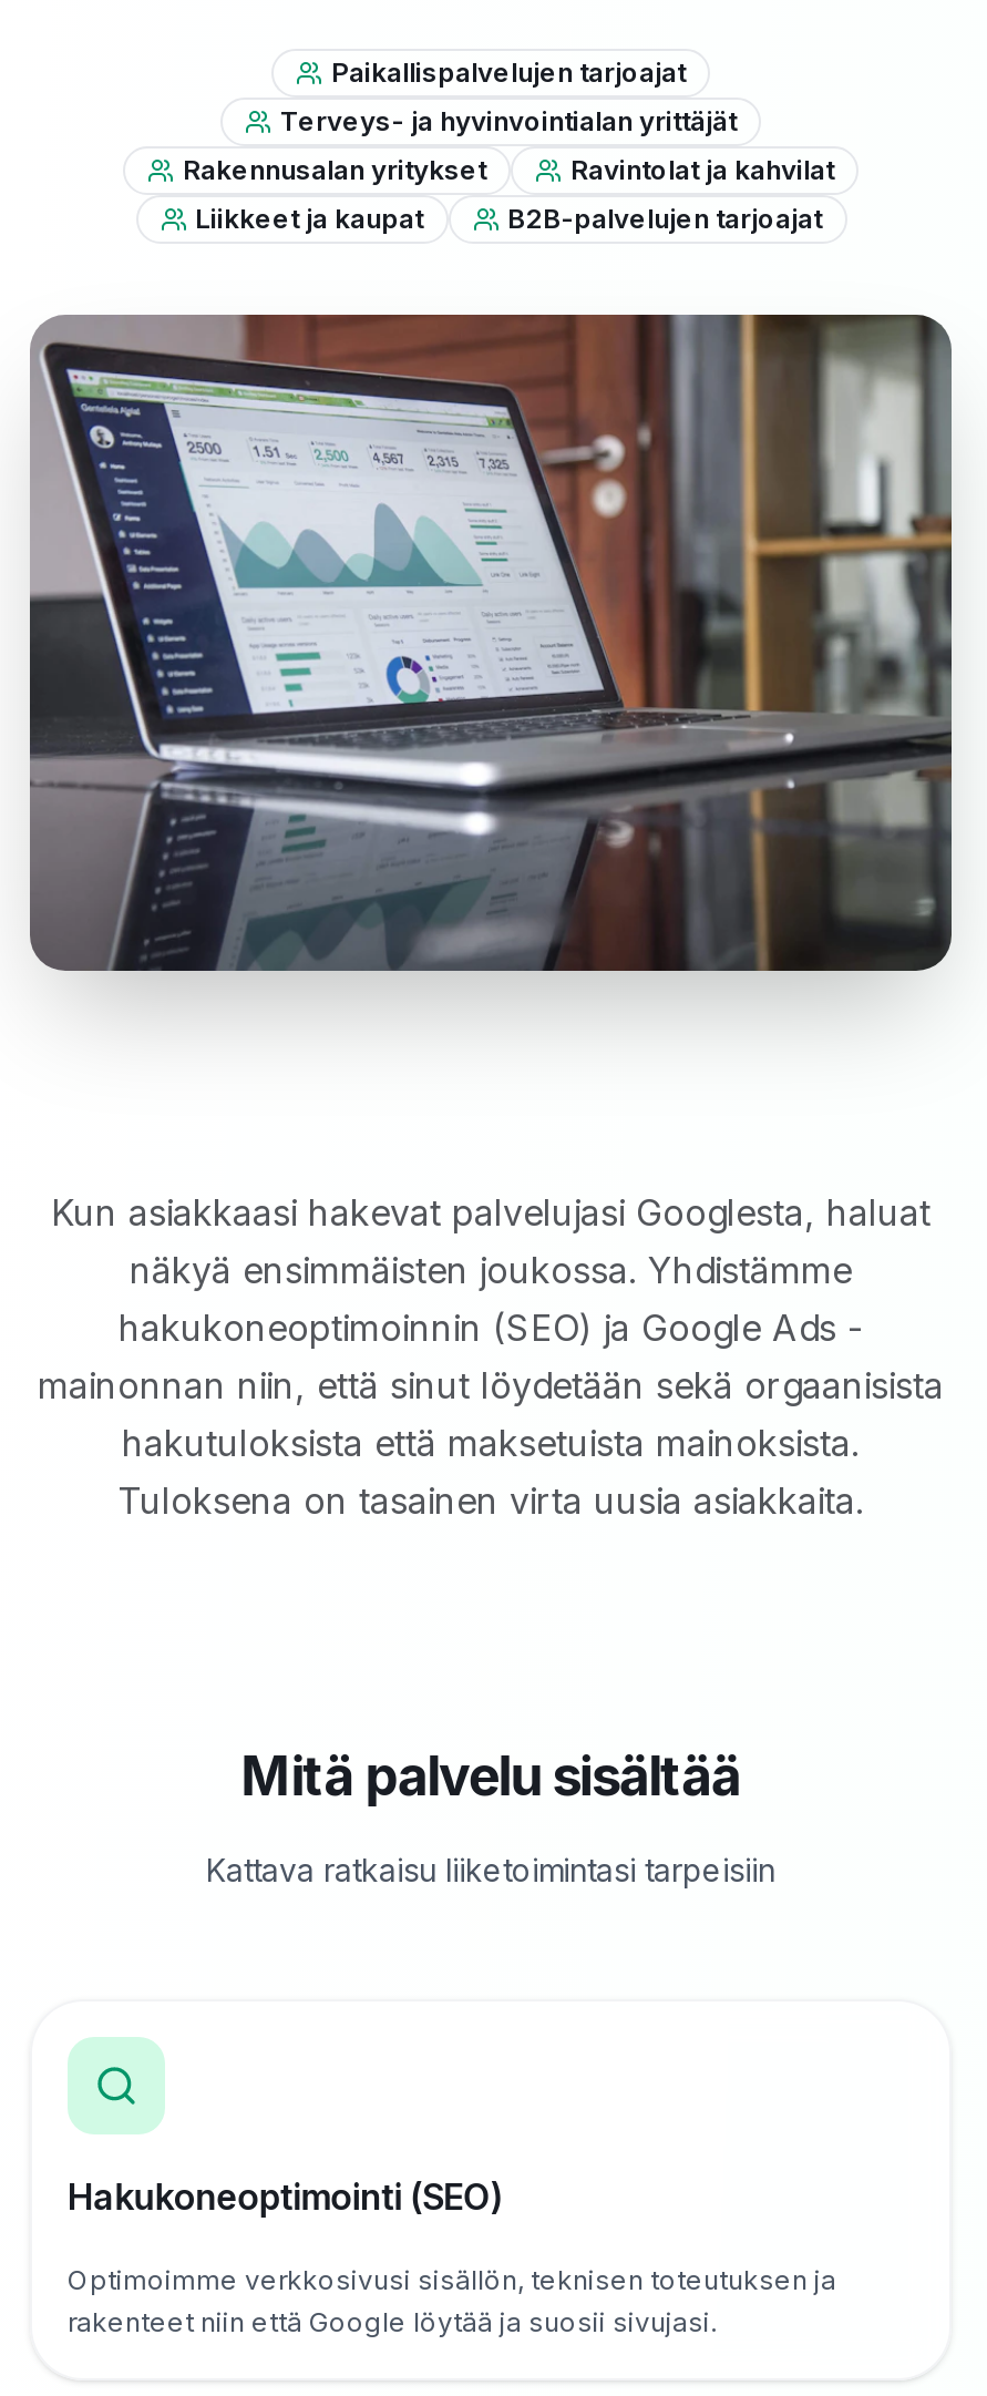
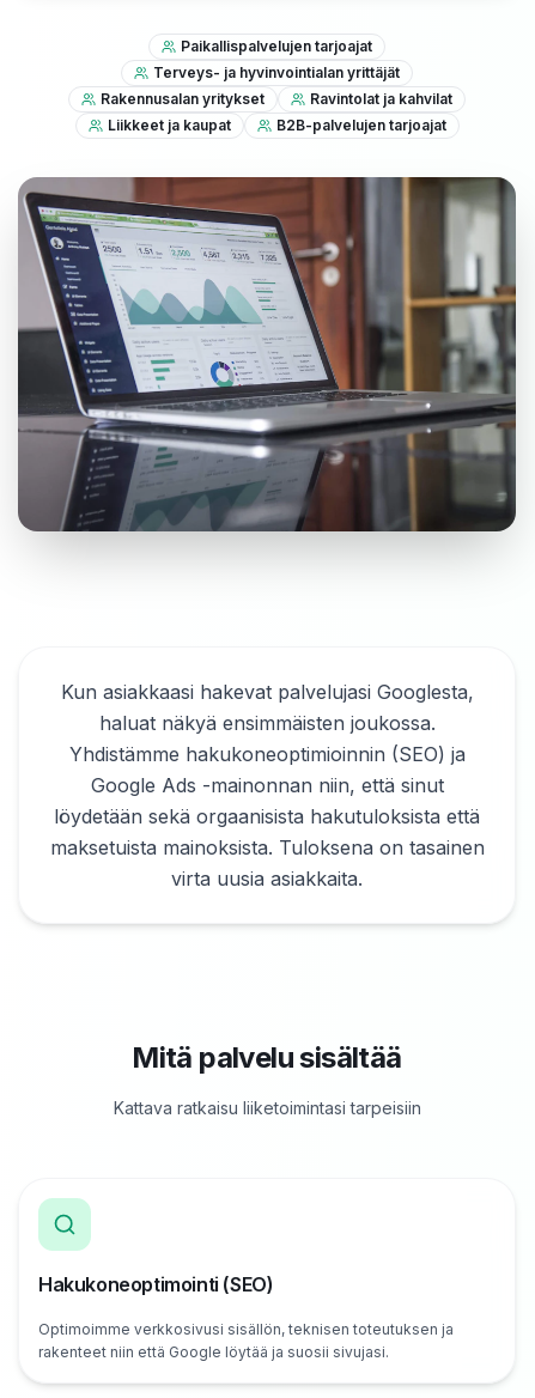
[38,1191,944,1524] Kun asiakkaasi hakevat palvelujasi Googlesta, haluat | näkyä ensimmäisten joukossa. Yhdistämme | hakukoneoptimoinnin (SEO) ja Google Ads - | mainonnan niin, että sinut löydetään sekä orgaanisista | hakutuloksista että maksetuista mainoksista. | Tuloksena on tasainen virta uusia asiakkaita. -> [50,680,484,891] Kun asiakkaasi hakevat palvelujasi Googlesta, | haluat näkyä ensimmäisten joukossa. | Yhdistämme hakukoneoptimioinnin (SEO) ja | Google Ads -mainonnan niin, että sinut | löydetään sekä orgaanisista hakutuloksista että | maksetuista mainoksista. Tuloksena on tasainen | virta uusia asiakkaita.

